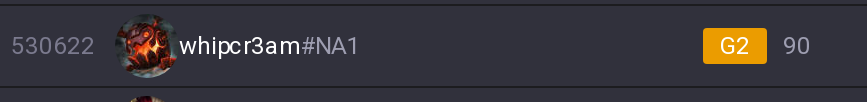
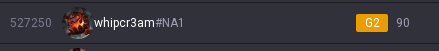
[11,32,95,60] 530622 -> [10,16,52,30] 527250

